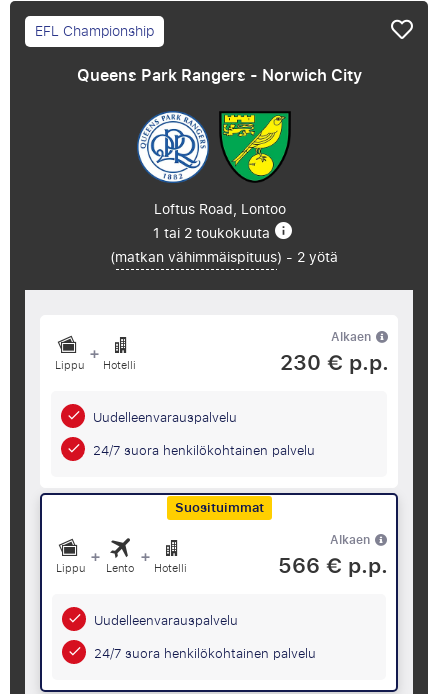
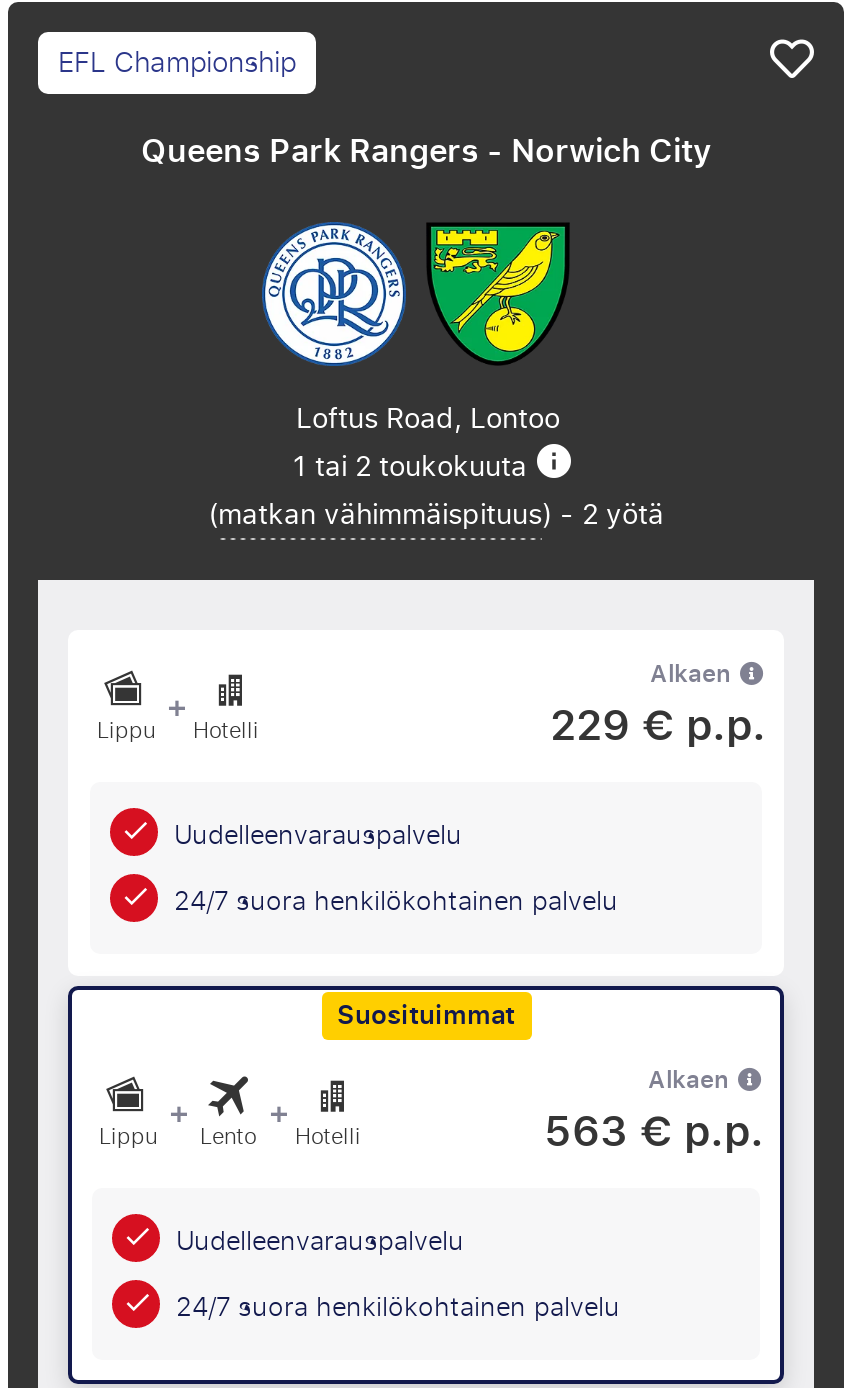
[280,344,389,383] 230 € p.p. -> [550,688,766,766] 229 € p.p.
[278,547,388,586] 566 € p.p. -> [544,1094,764,1172] 563 € p.p.

